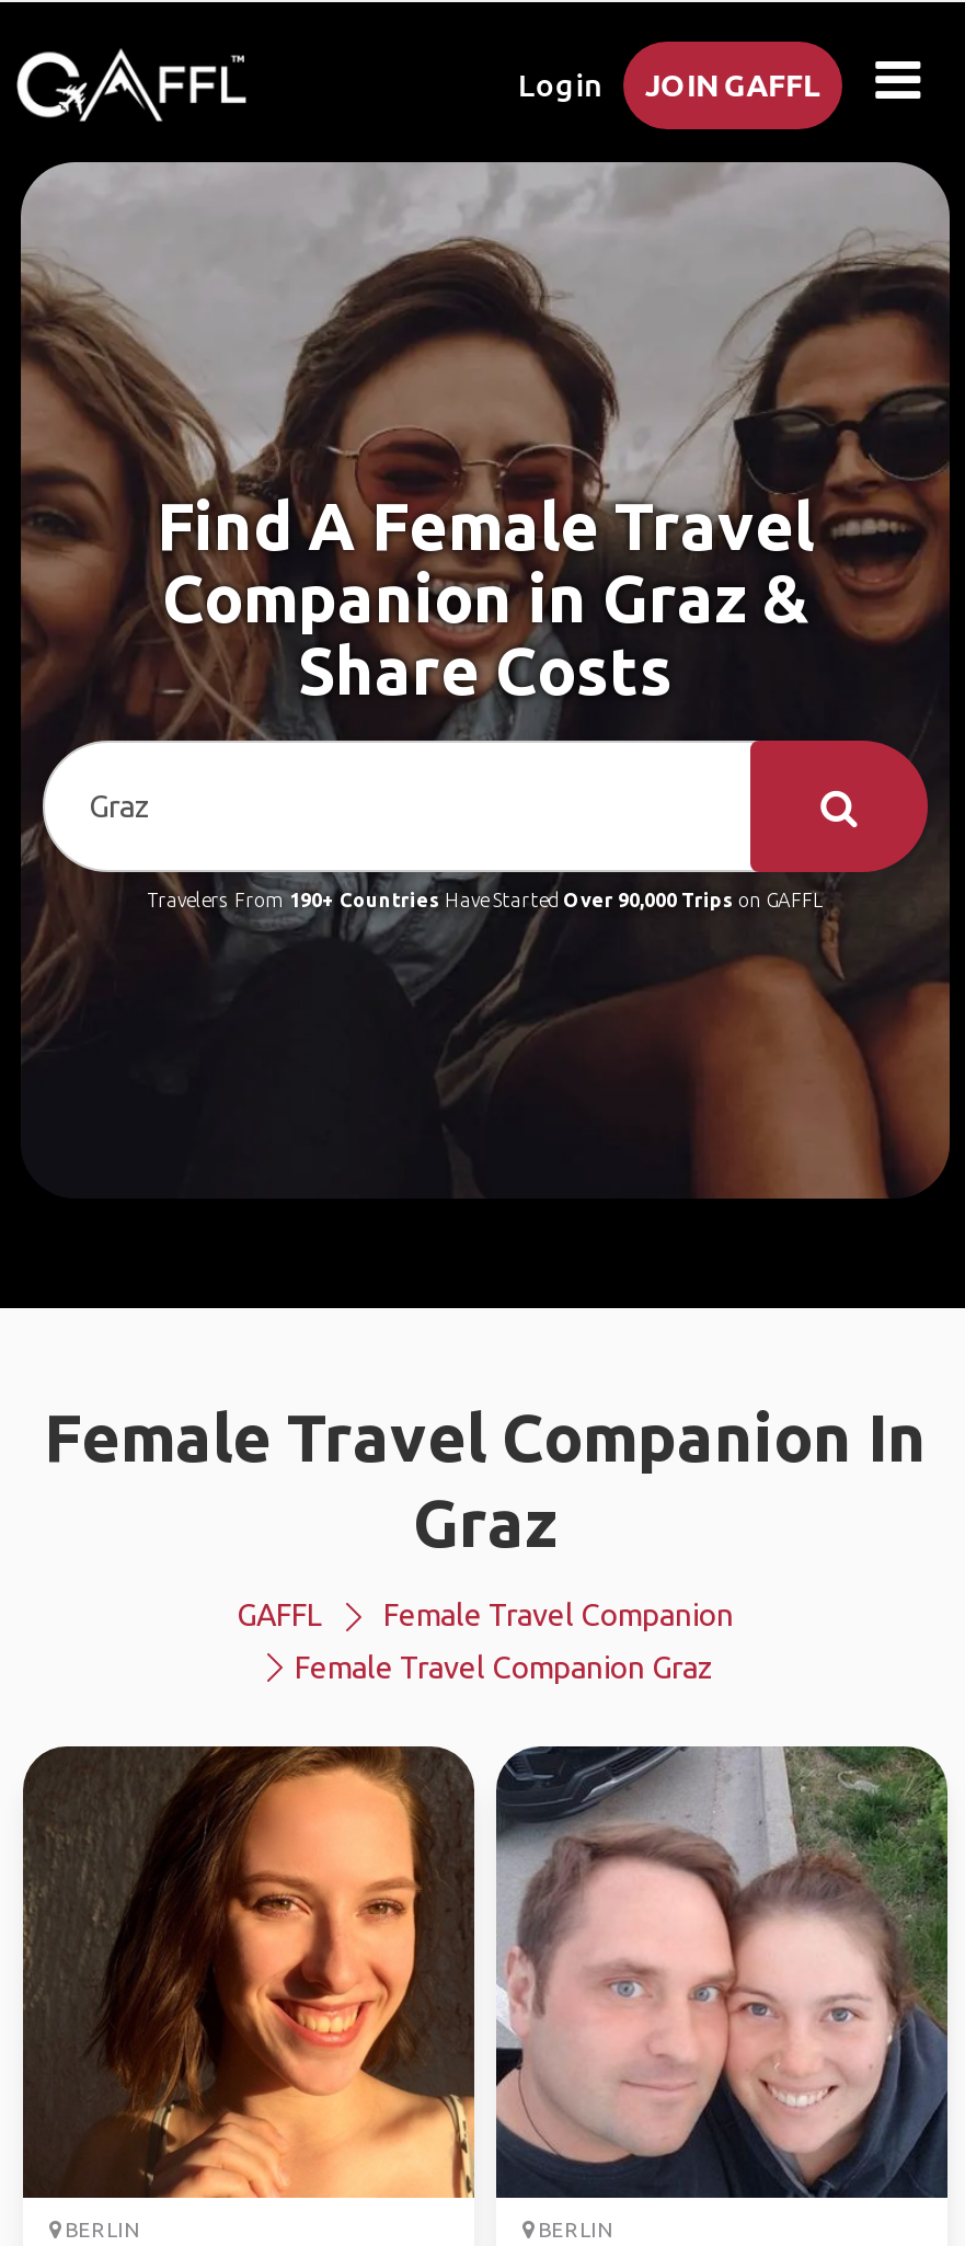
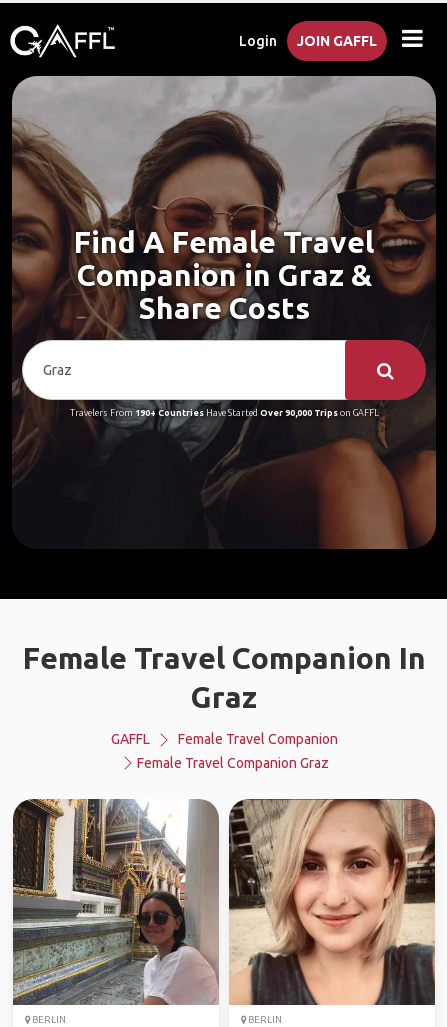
[23,1744,474,2200] [image] -> [13,798,219,1006] [image]
[494,1746,950,2200] [image] -> [229,798,436,1006] [image]

